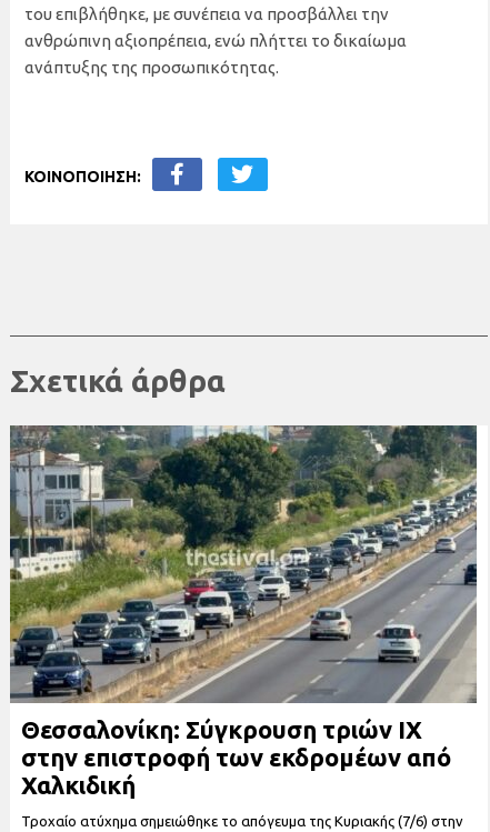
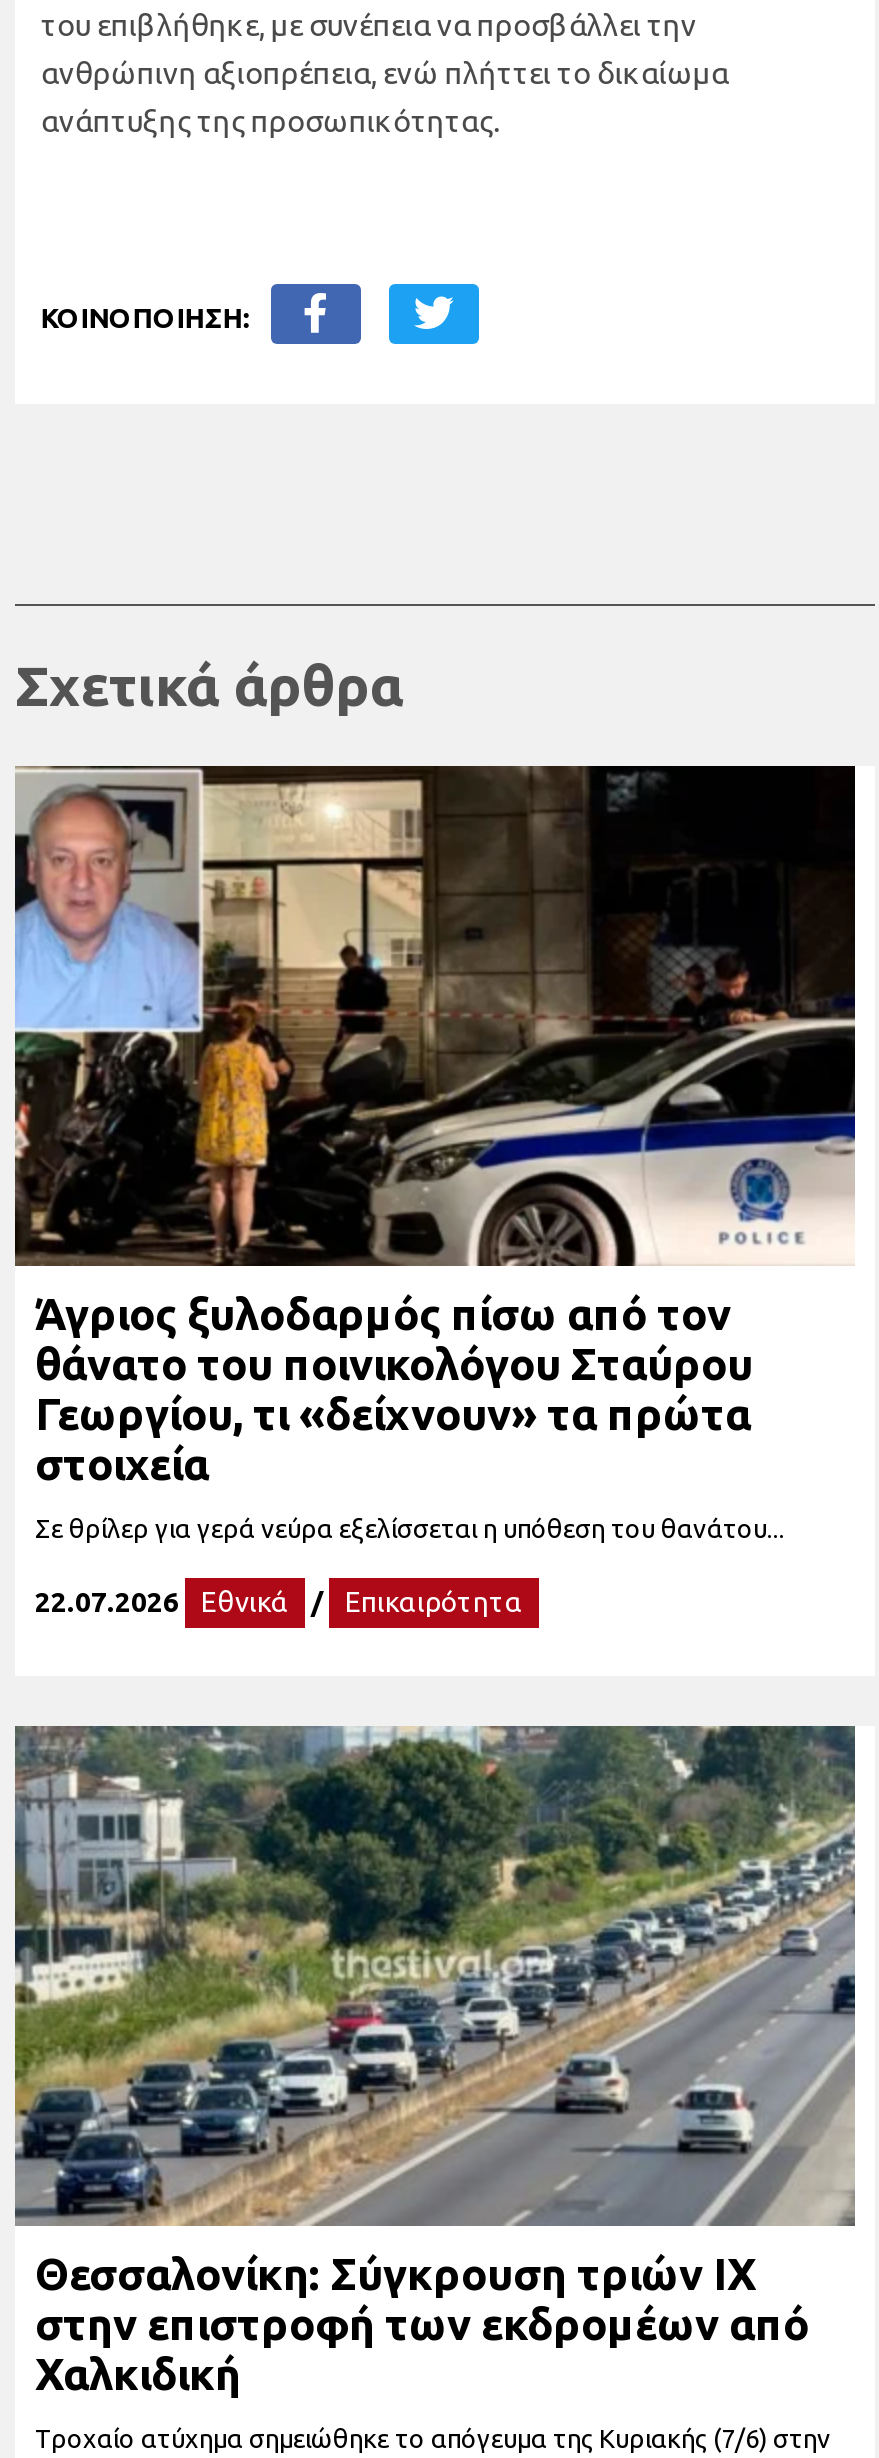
none -> [13,764,857,1617] [image] | Άγριος ξυλοδαρμός πίσω από τον | θάνατο του ποινικολόγου Σταύρου | Γεωργίου, τι «δείχνουν» τα πρώτα | στοιχεία | Σε θρίλερ για γερά νεύρα εξελίσσεται η υπόθεση του θανάτου... | 22.07.2026 Εθνικά / Επικαιρότητα

